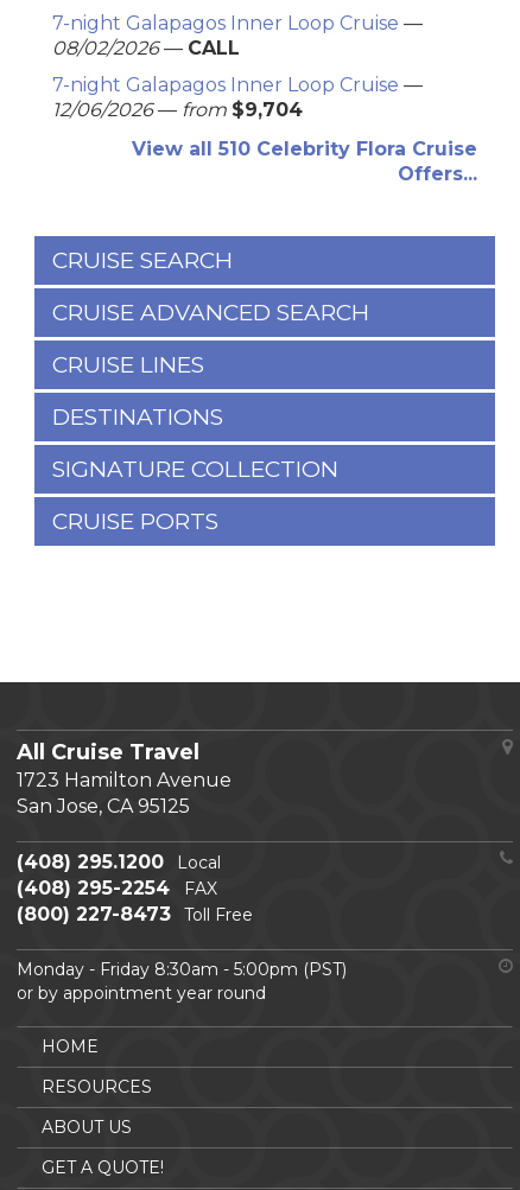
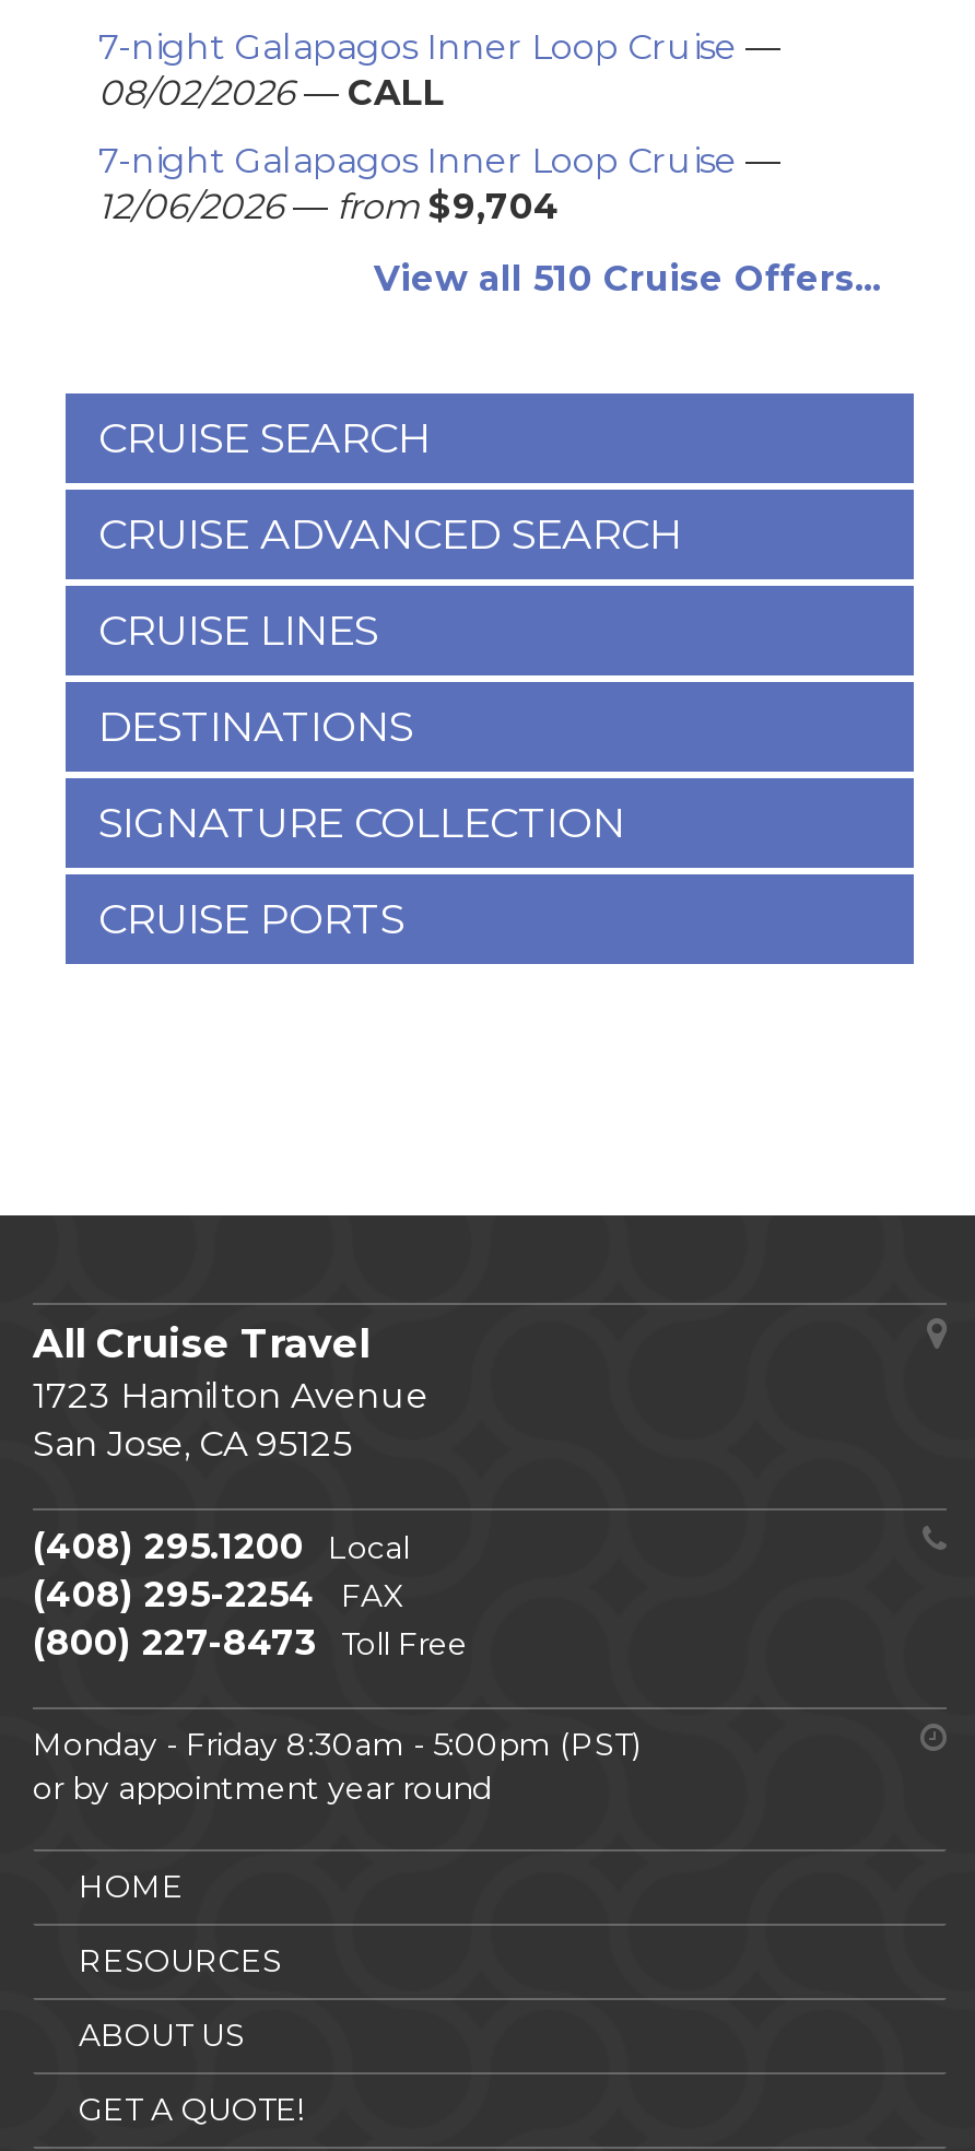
[132,138,477,185] View all 510 Celebrity Flora Cruise | Offers... -> [374,258,881,299] View all 510 Cruise Offers...

